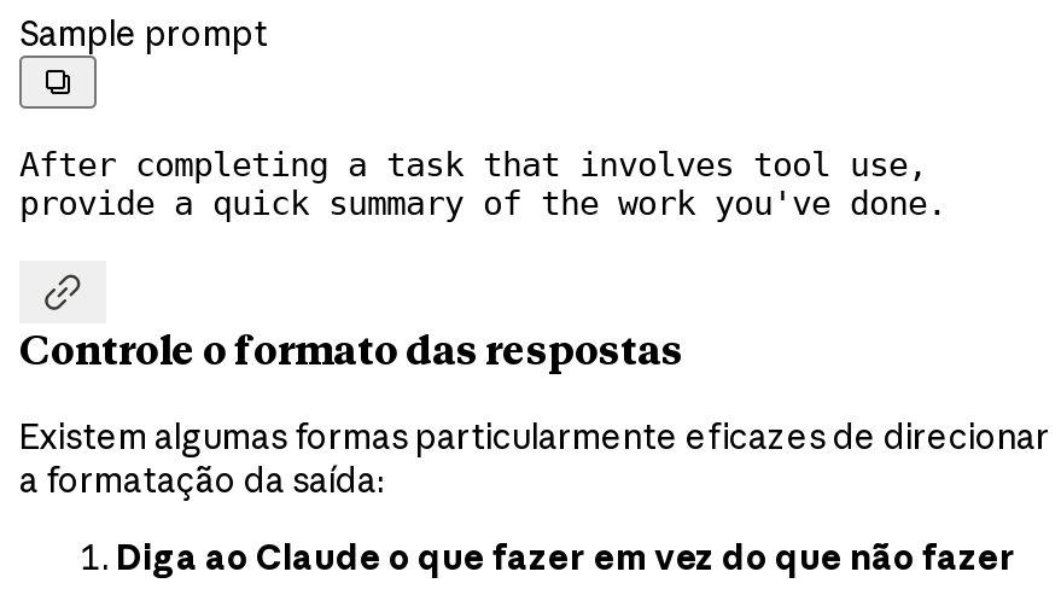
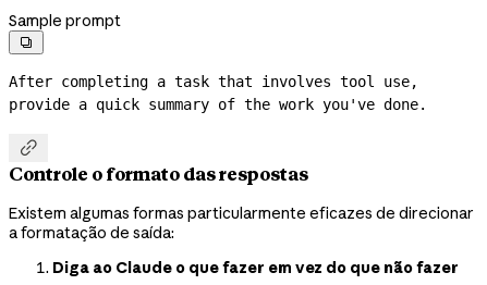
[19,458,384,501] a formatação da saída: -> [9,223,174,242] a formatação de saída:

